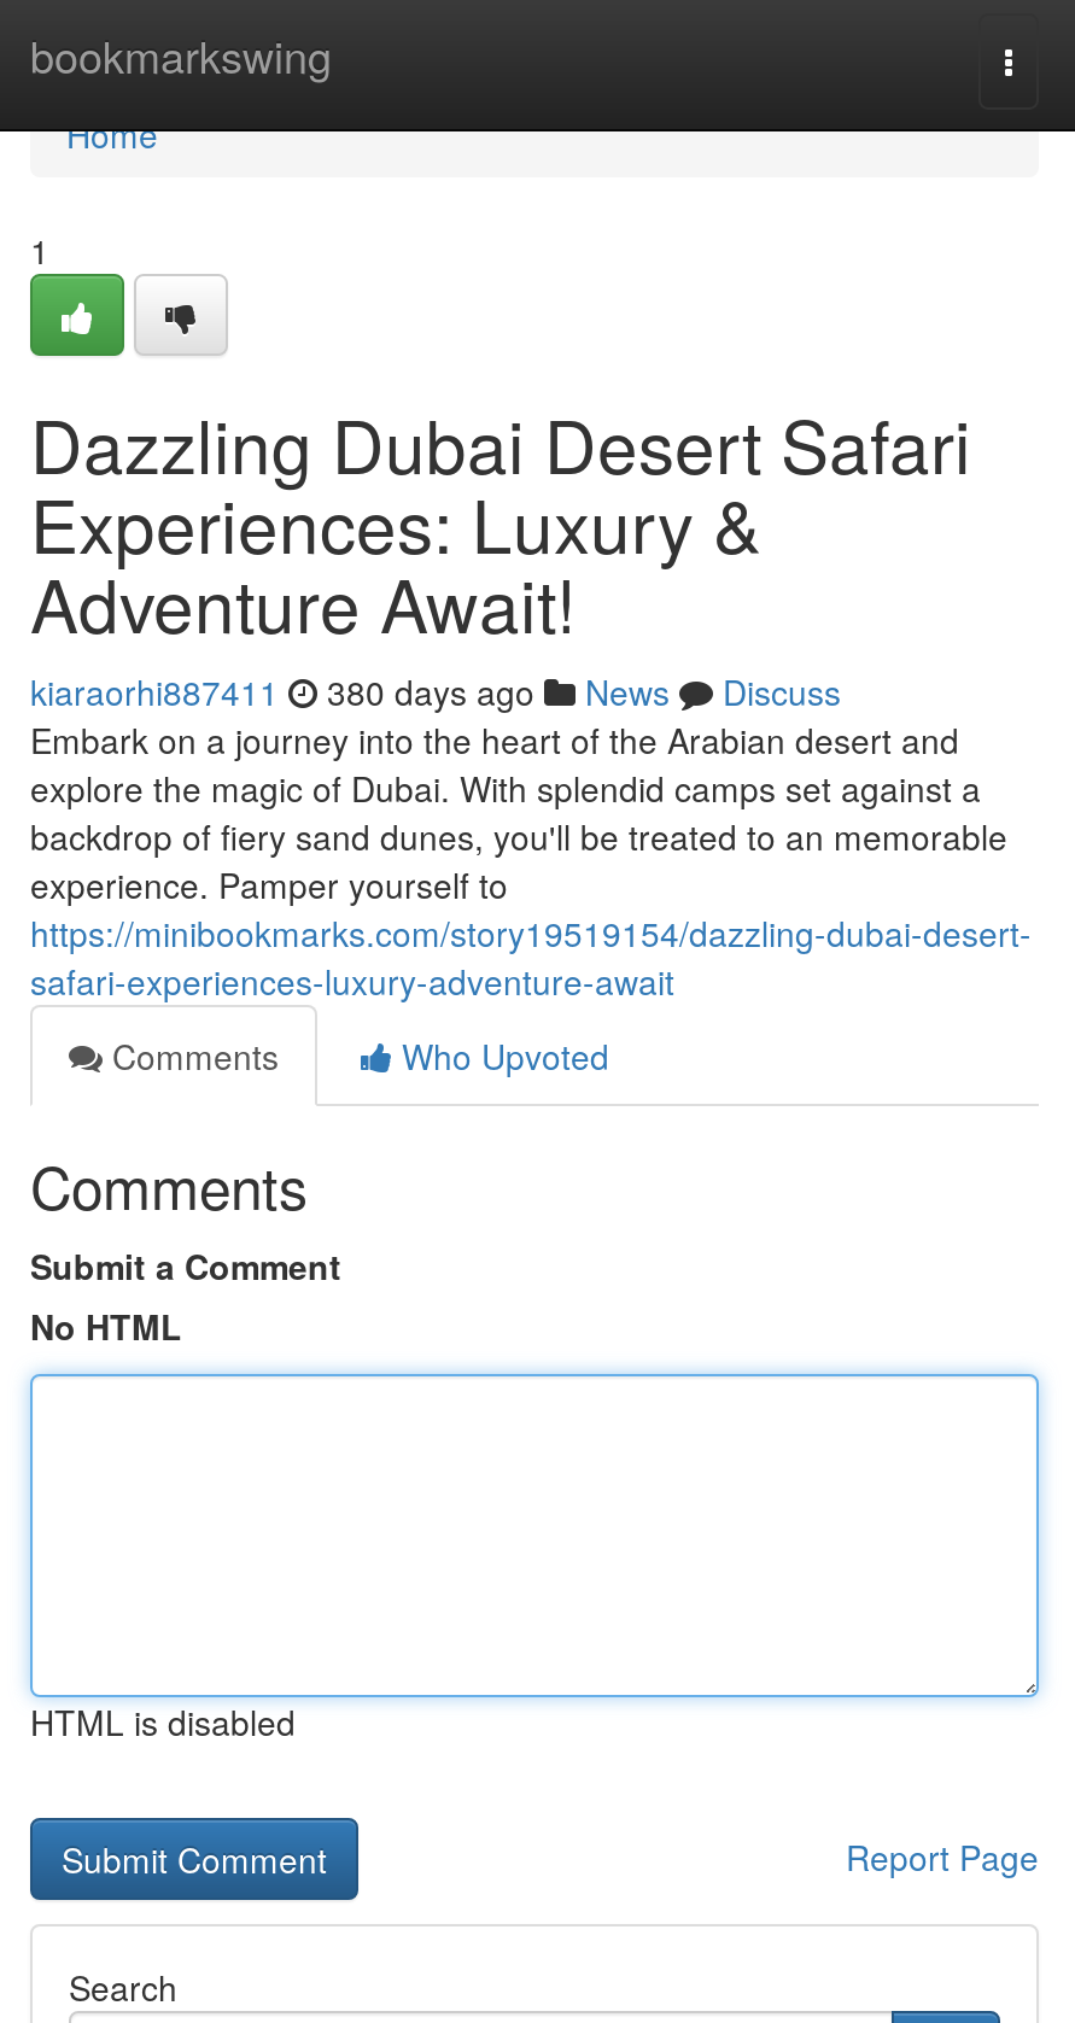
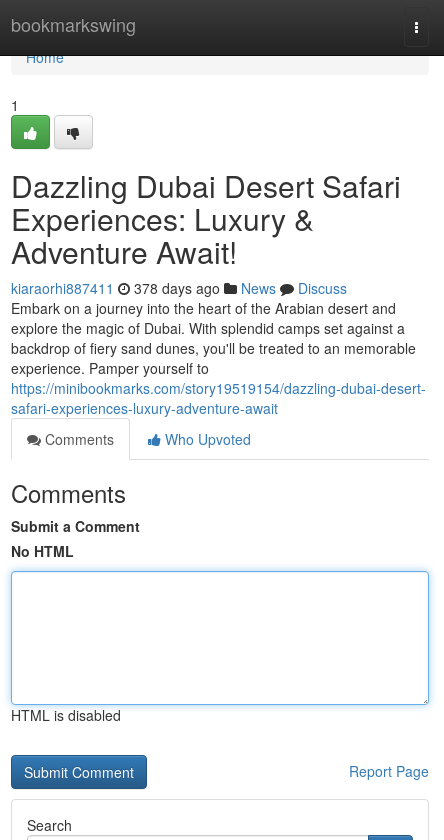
[30,667,841,715] kiaraorhi887411 380 days ago News Discuss -> [11,278,347,298] kiaraorhi887411 378 days ago News Discuss

